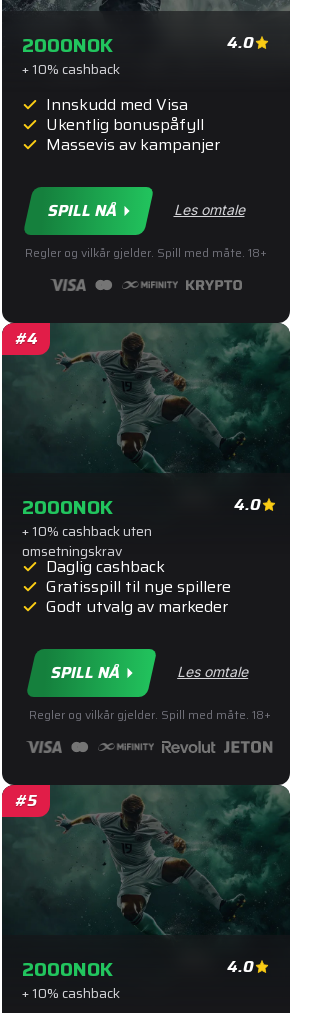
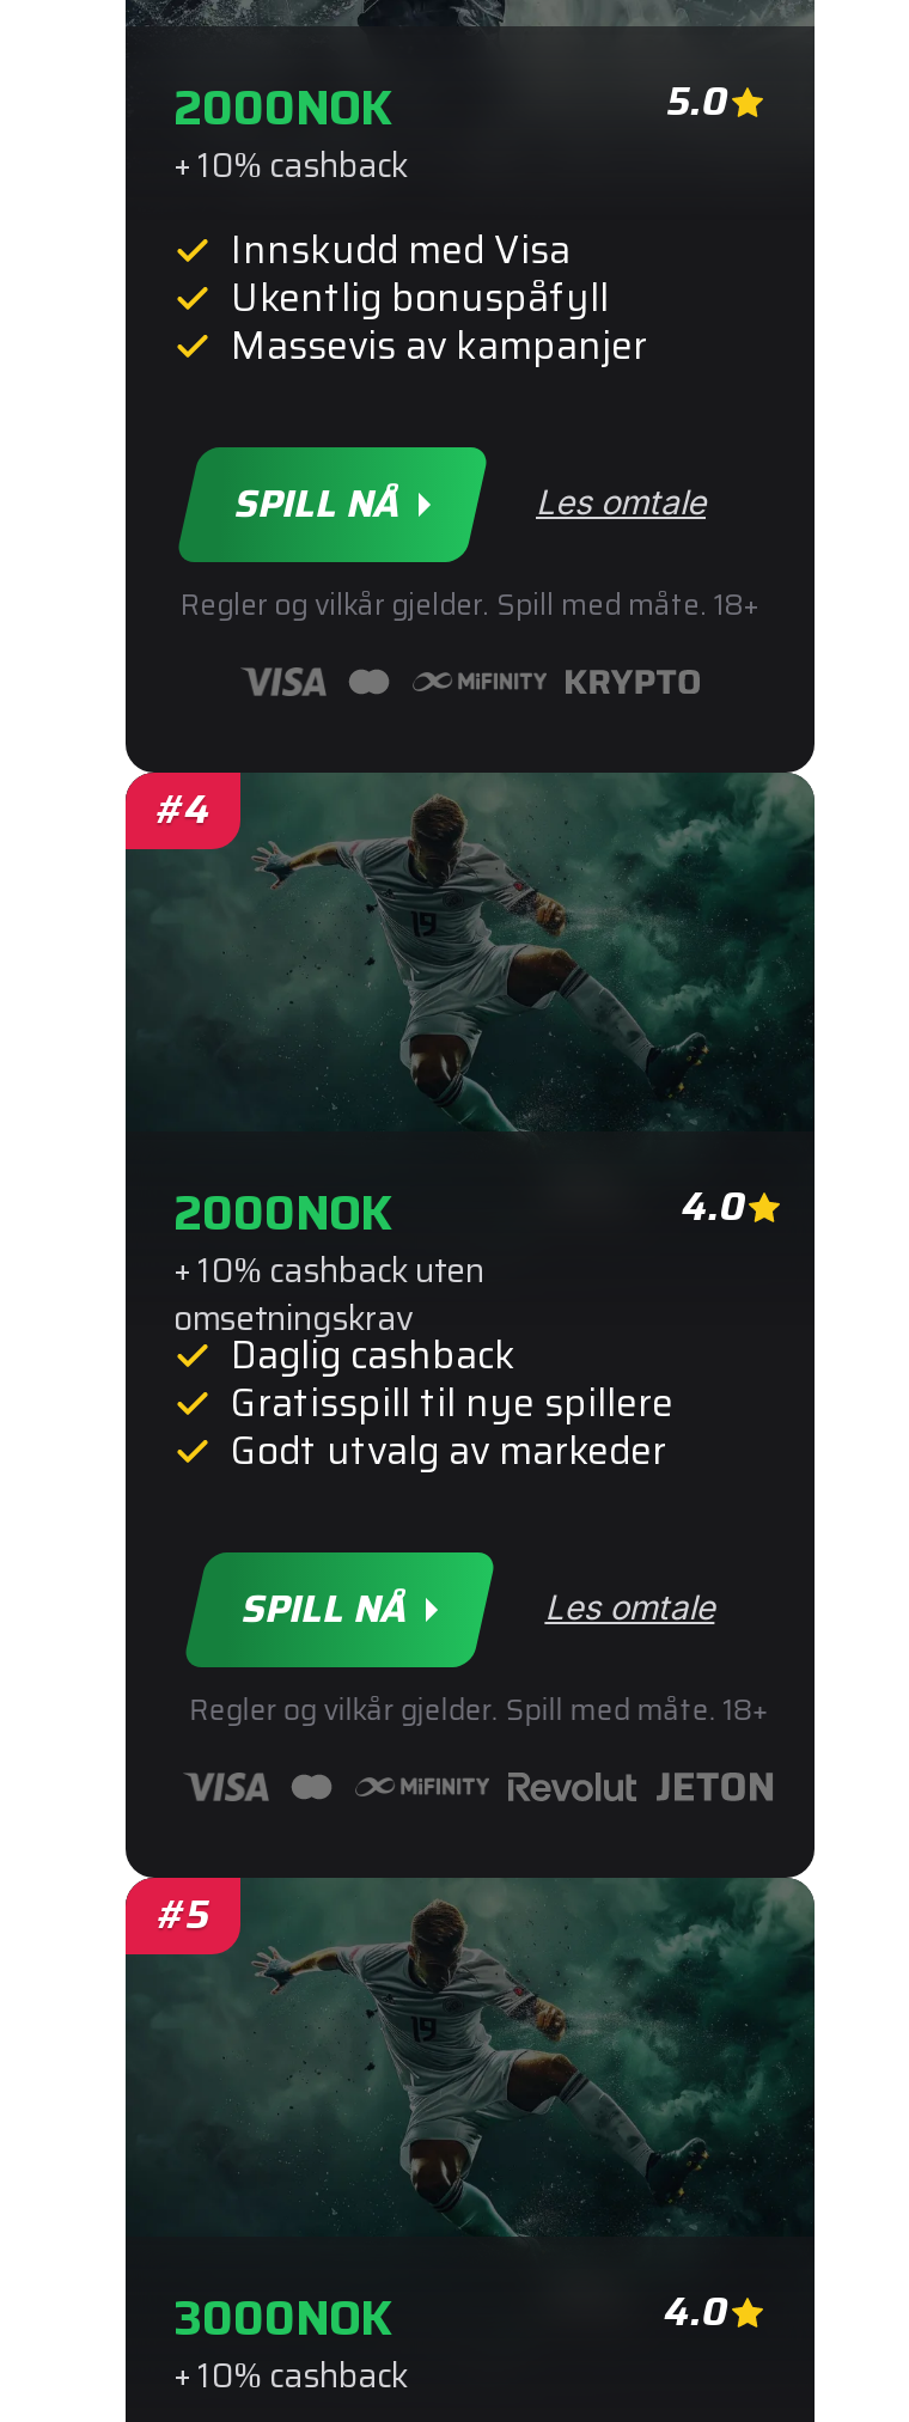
[227,30,254,55] 4.0 -> [666,72,728,132] 5.0
[22,953,113,985] 2000NOK -> [173,2280,391,2356] 3000NOK

